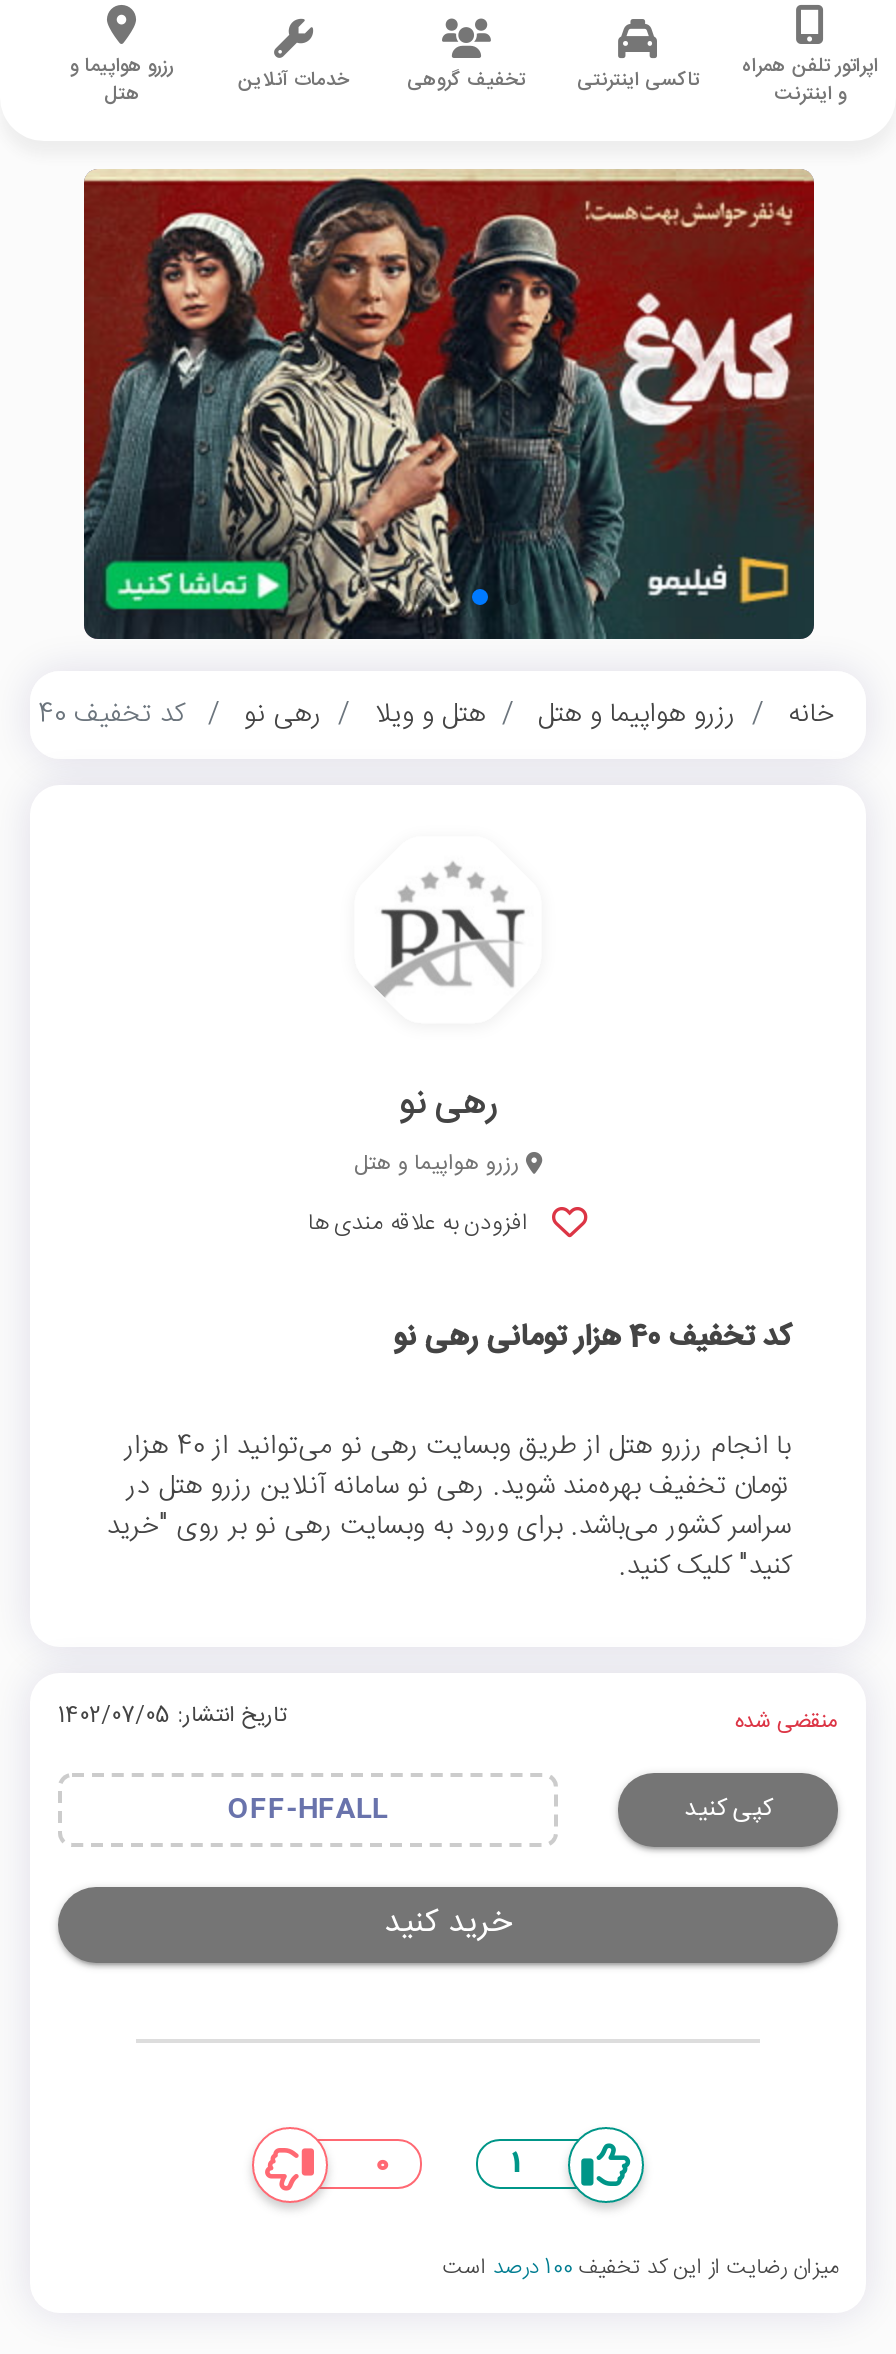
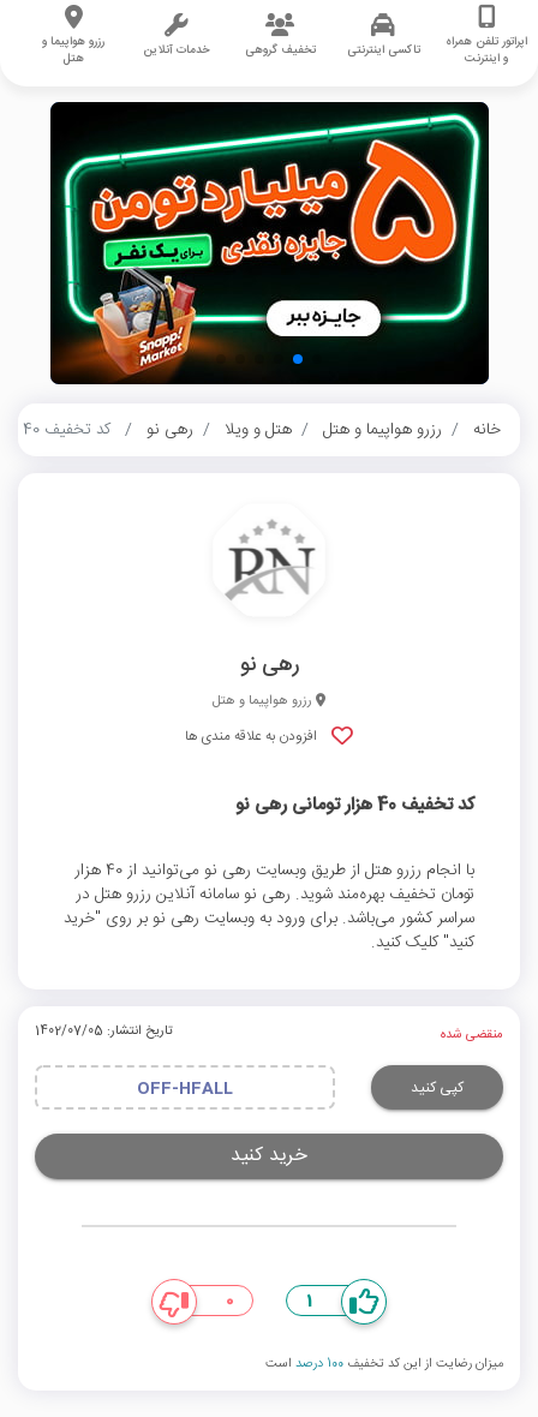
[82,168,816,642] [image] -> [49,101,490,385] [image]

